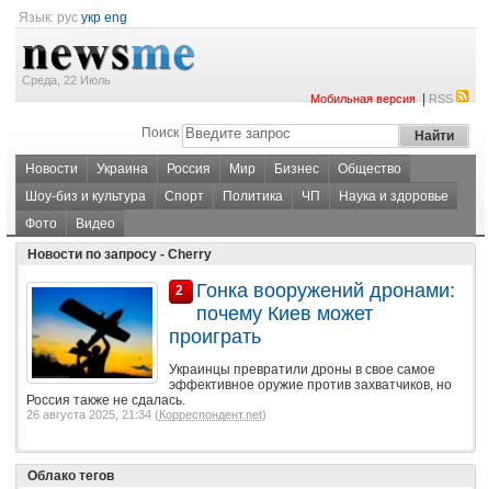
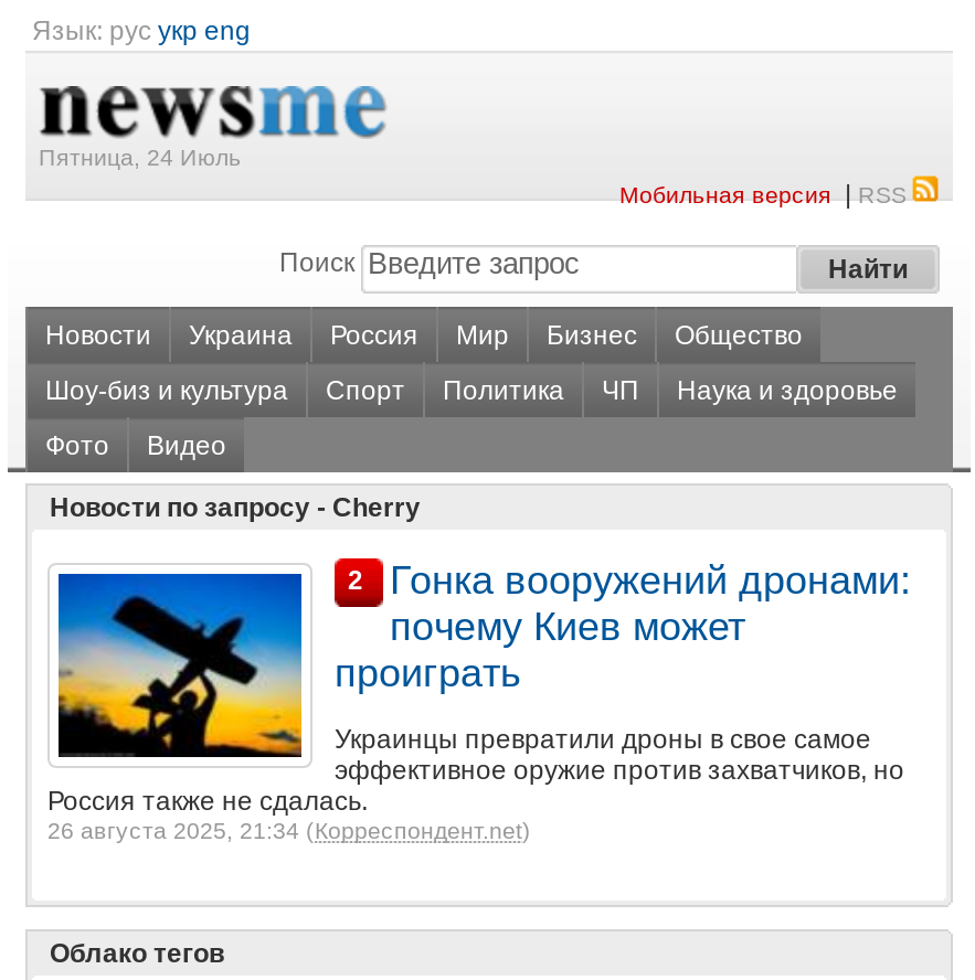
[22,73,111,87] Среда, 22 Июль -> [39,143,242,170] Пятница, 24 Июль

